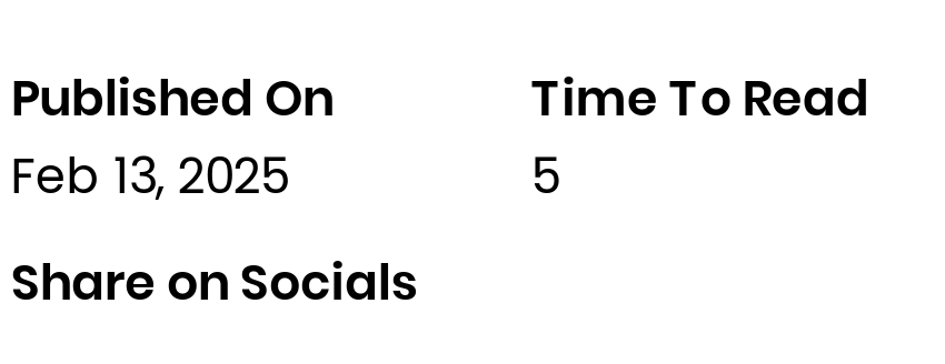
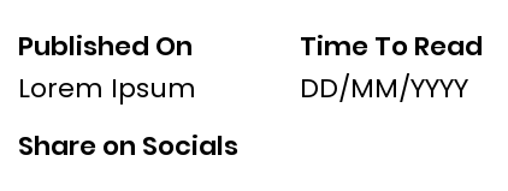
[11,142,562,211] Feb 13, 2025 | 5 -> [19,70,469,107] Lorem Ipsum | DD/MM/YYYY

